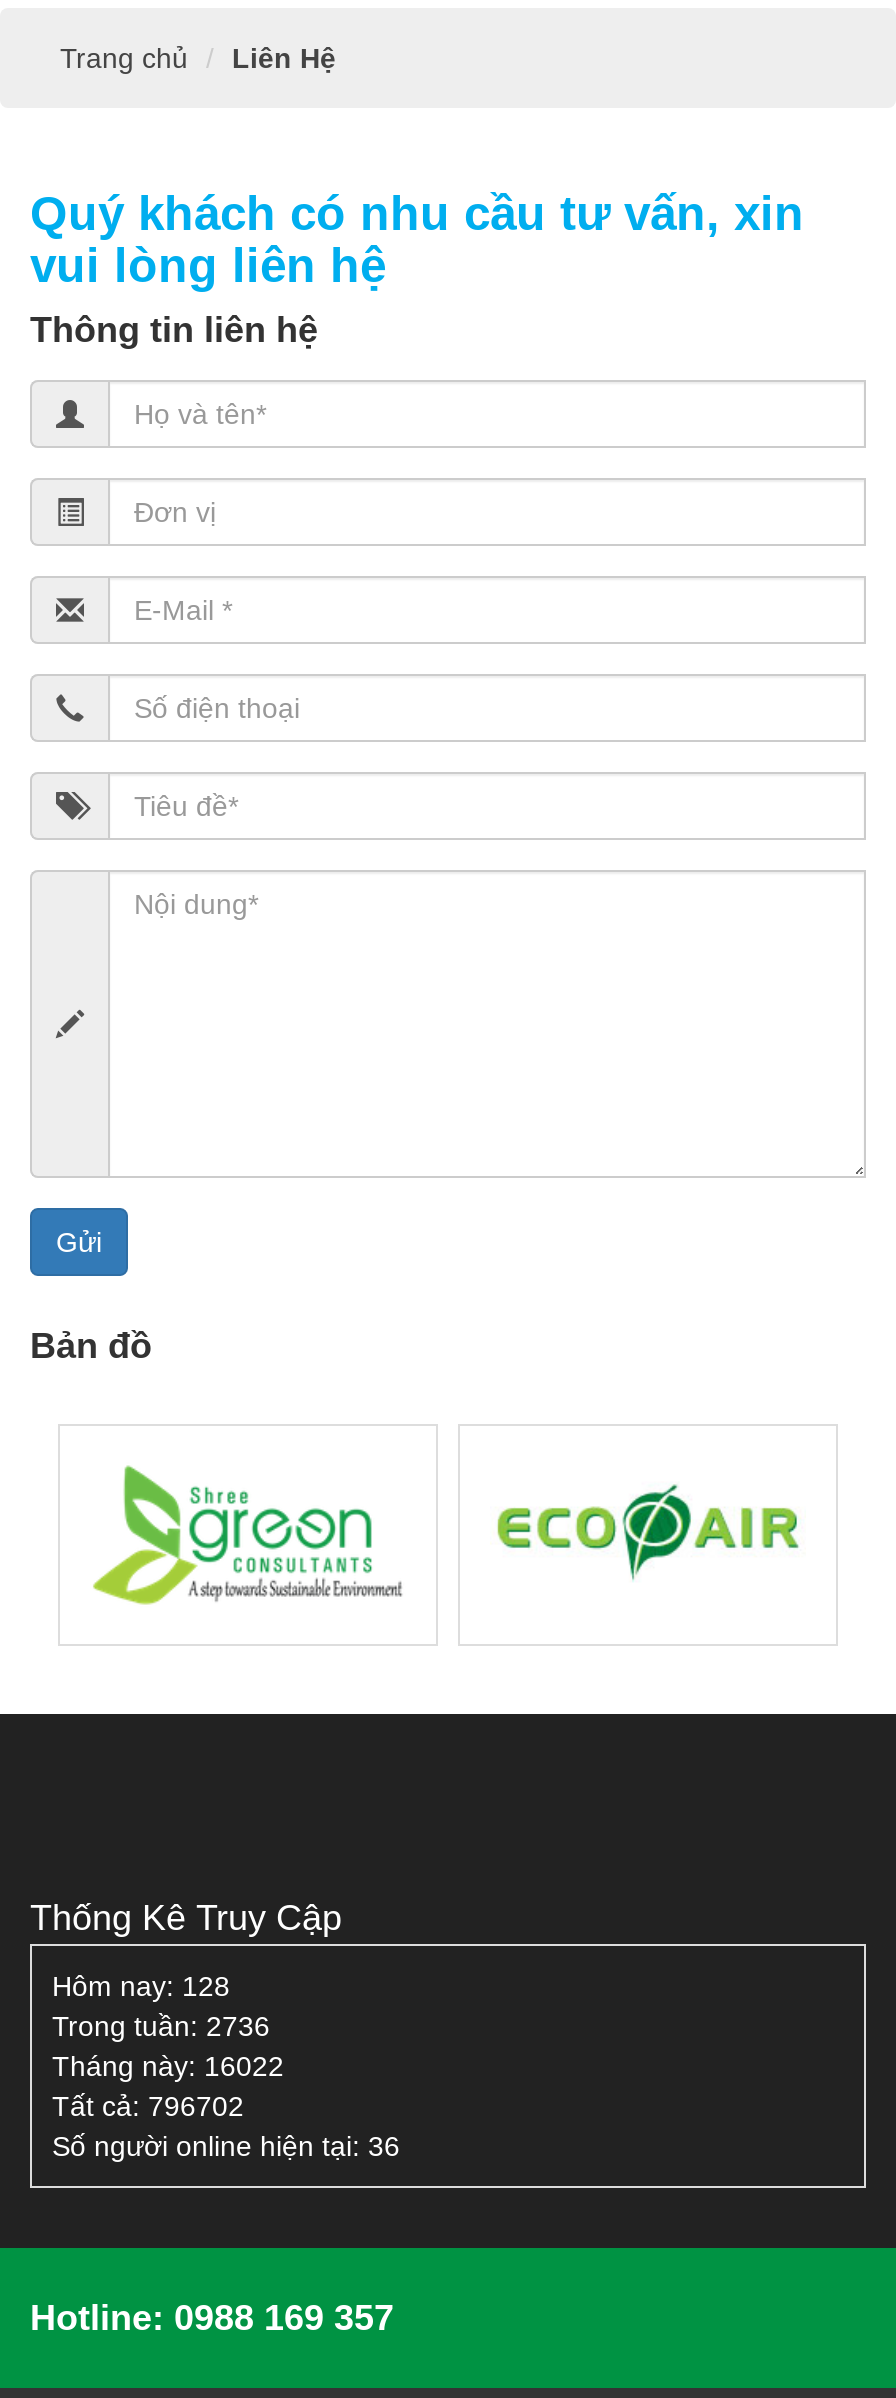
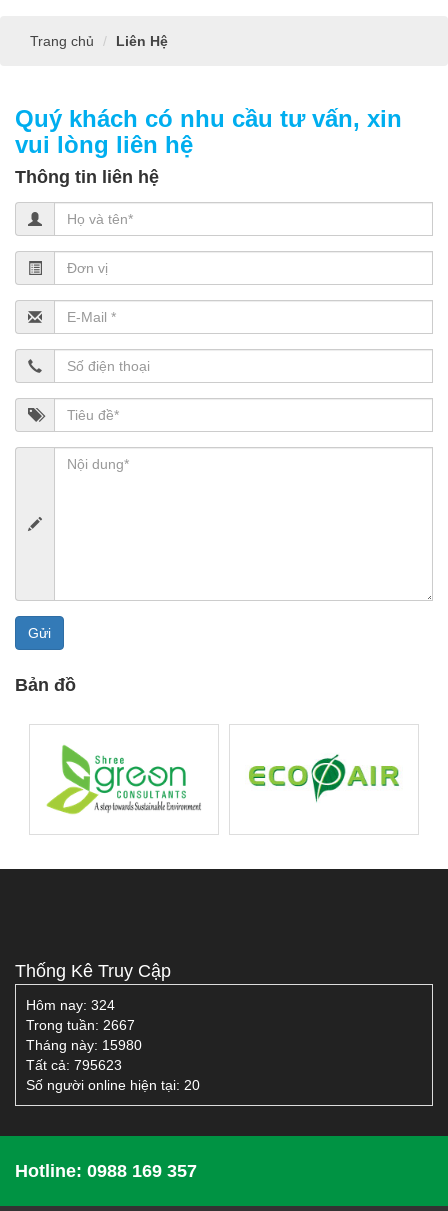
[52,1970,230,2002] Hôm nay: 128 -> [26,997,115,1013] Hôm nay: 324
[52,2010,270,2042] Trong tuần: 2736 -> [26,1017,135,1033] Trong tuần: 2667
[52,2050,284,2082] Tháng này: 16022 -> [26,1037,142,1053] Tháng này: 15980
[52,2090,244,2122] Tất cả: 796702 -> [26,1057,122,1073] Tất cả: 795623
[52,2130,400,2162] Số người online hiện tại: 36 -> [26,1077,200,1093] Số người online hiện tại: 20

